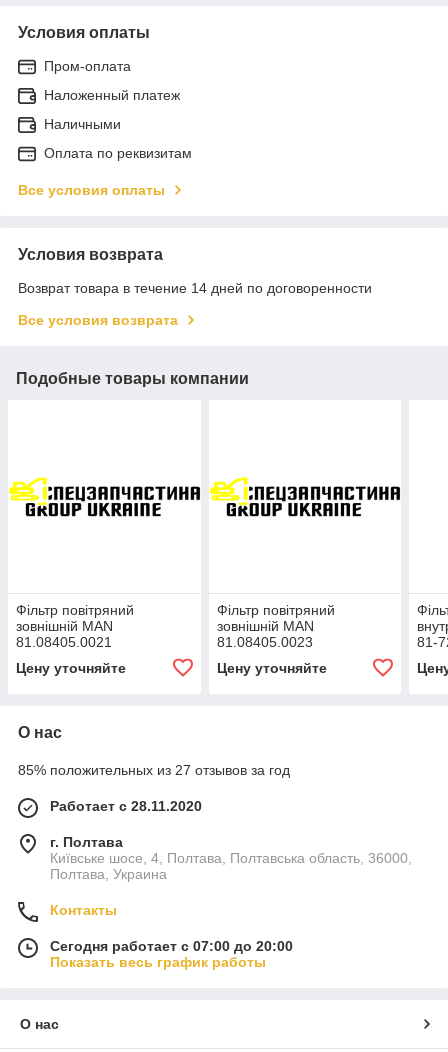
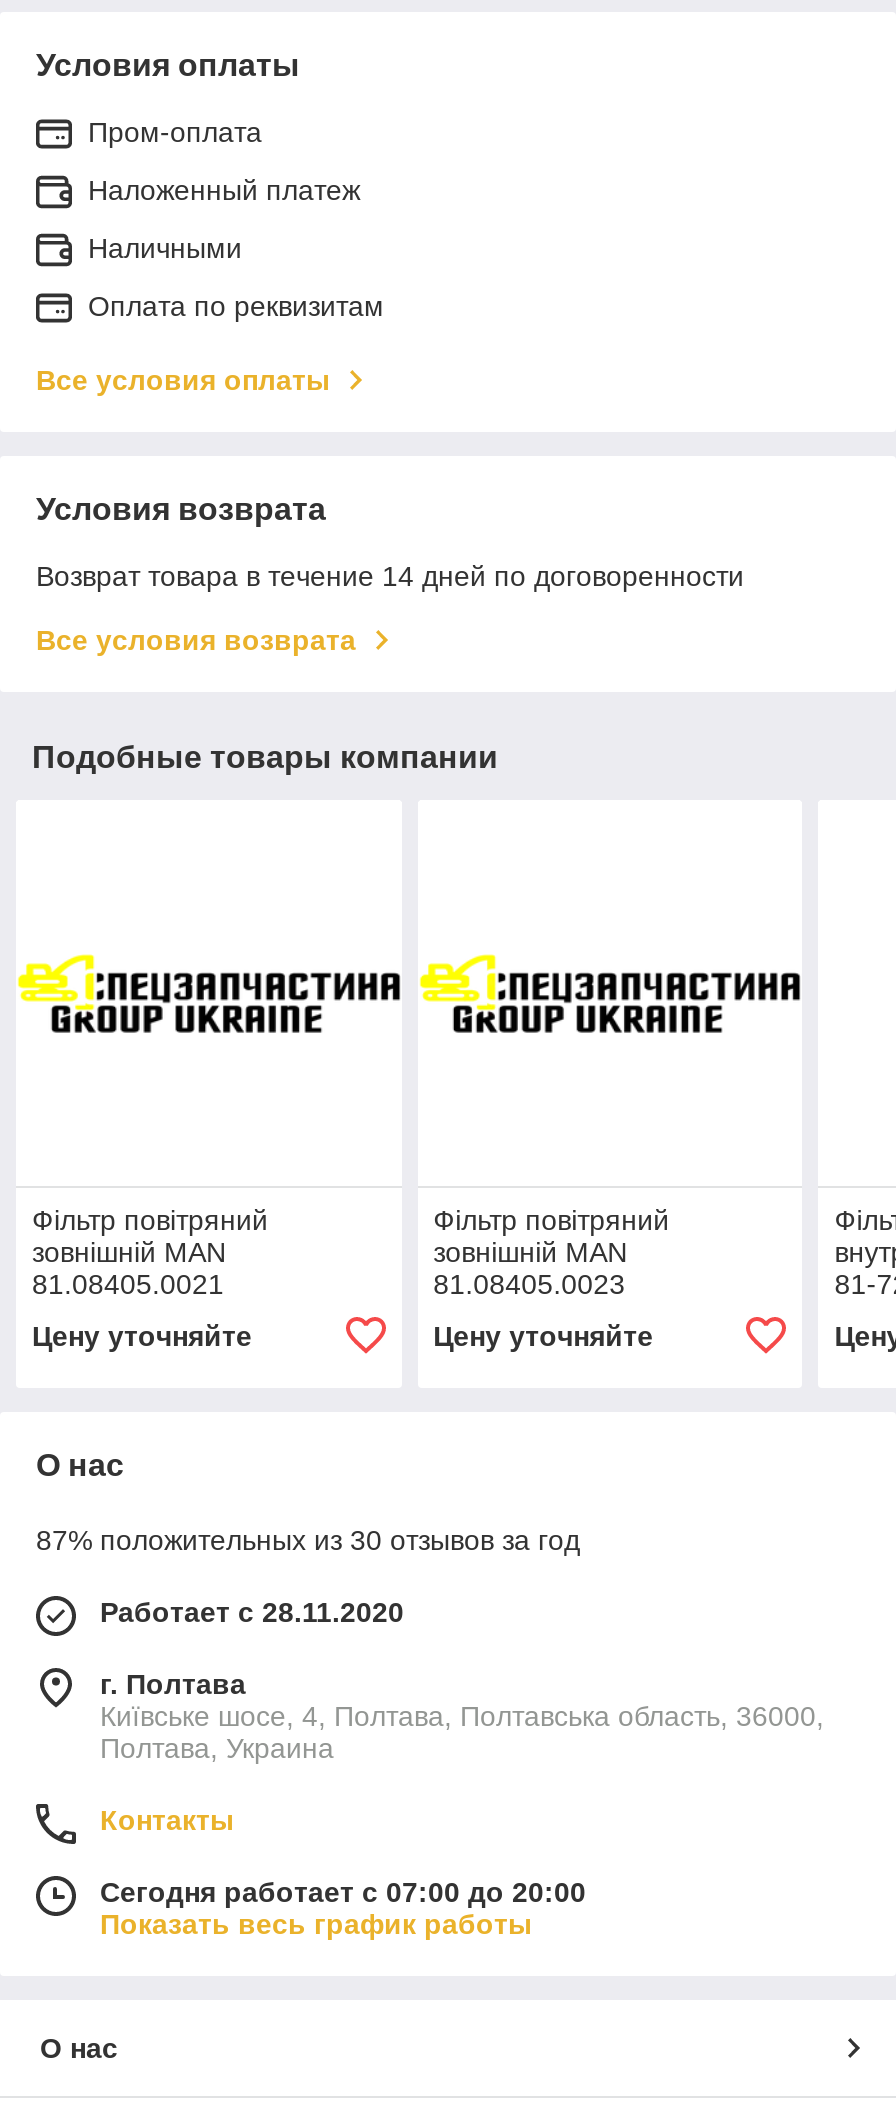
[18,762,290,778] 85% положительных из 27 отзывов за год -> [36,1524,580,1556] 87% положительных из 30 отзывов за год

